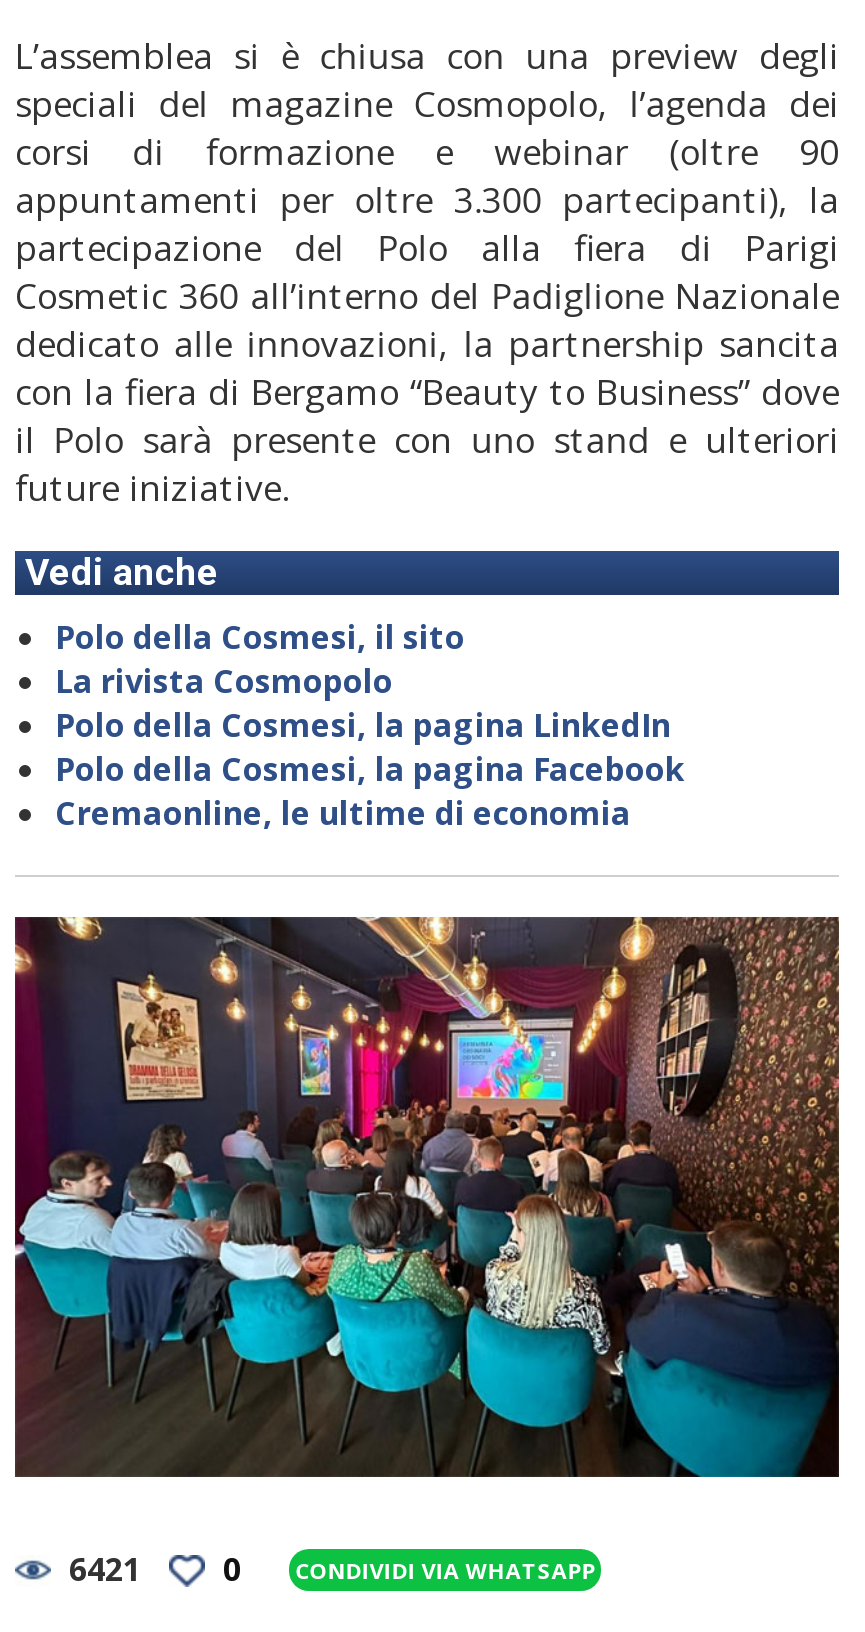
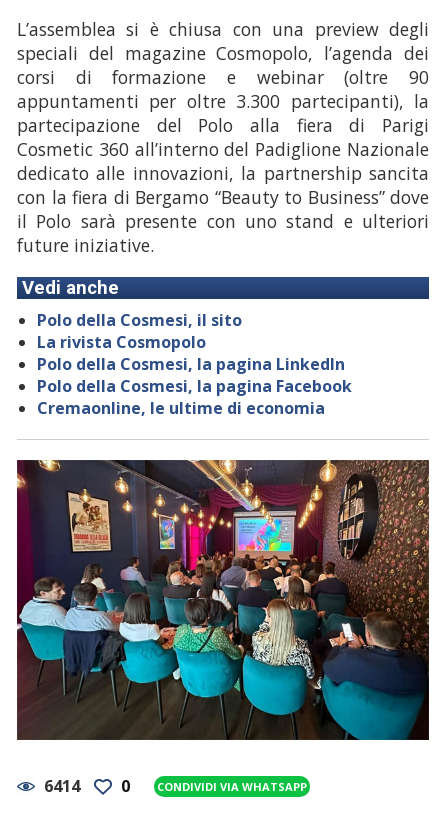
[69,1547,595,1591] 6421 0 CONDIVIDI VIA WHATSAPP -> [44,775,307,797] 6414 0 CONDIVIDI VIA WHATSAPP

